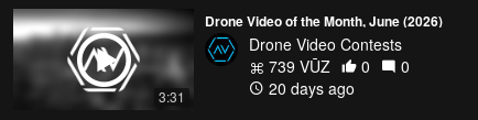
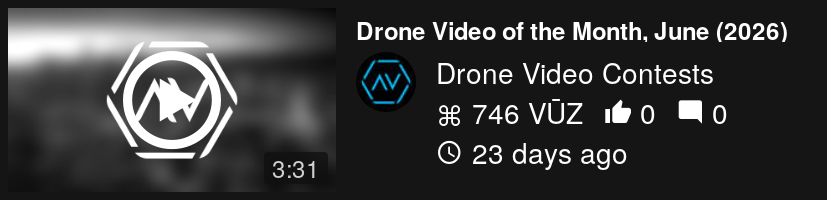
[264,54,330,77] 739 VŪZ -> [464,91,584,131] 746 VŪZ
[264,77,355,99] 20 days ago -> [464,131,628,171] 23 days ago

